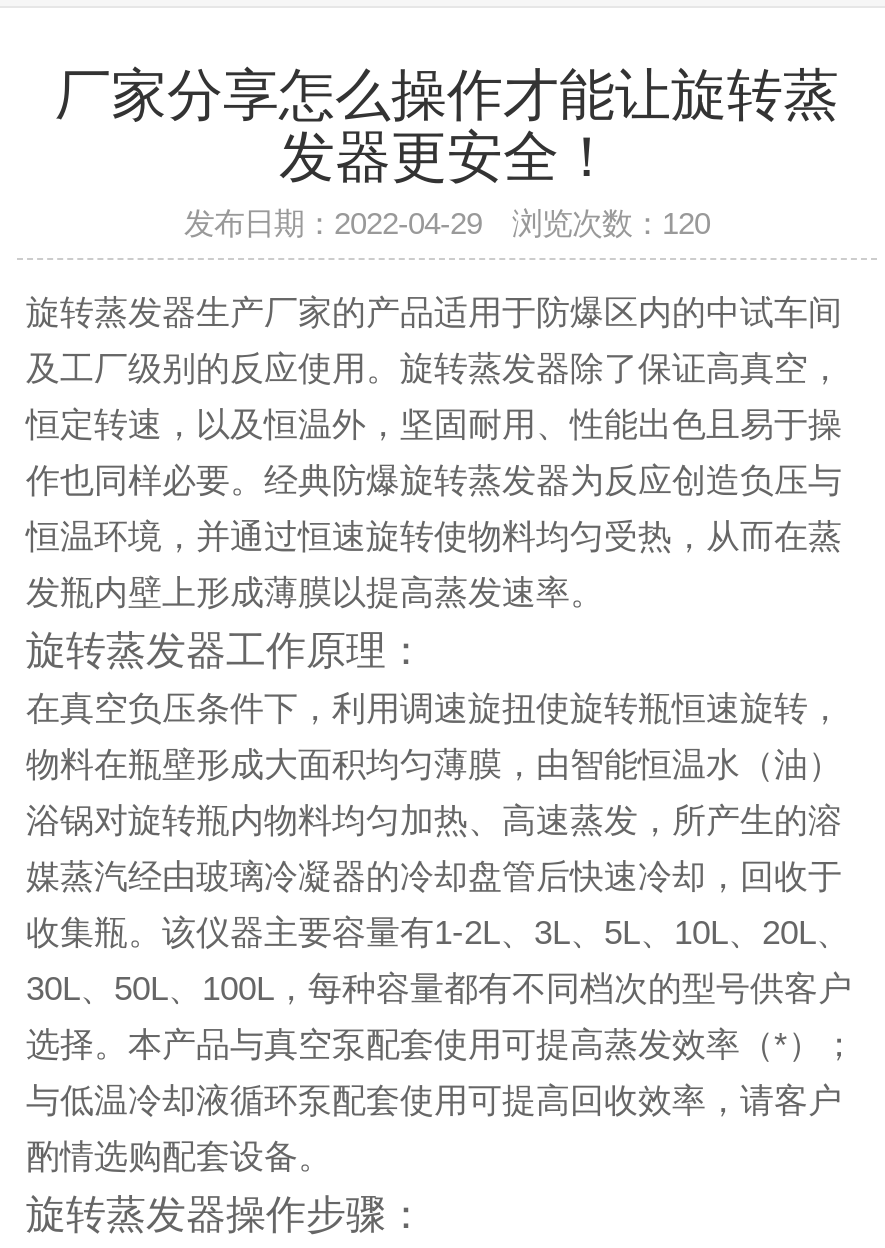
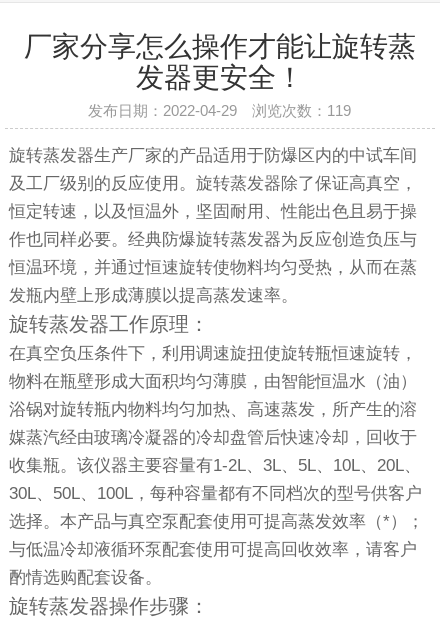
[184,206,710,240] 发布日期：2022-04-29 浏览次数：120 -> [88,102,351,119] 发布日期：2022-04-29 浏览次数：119

